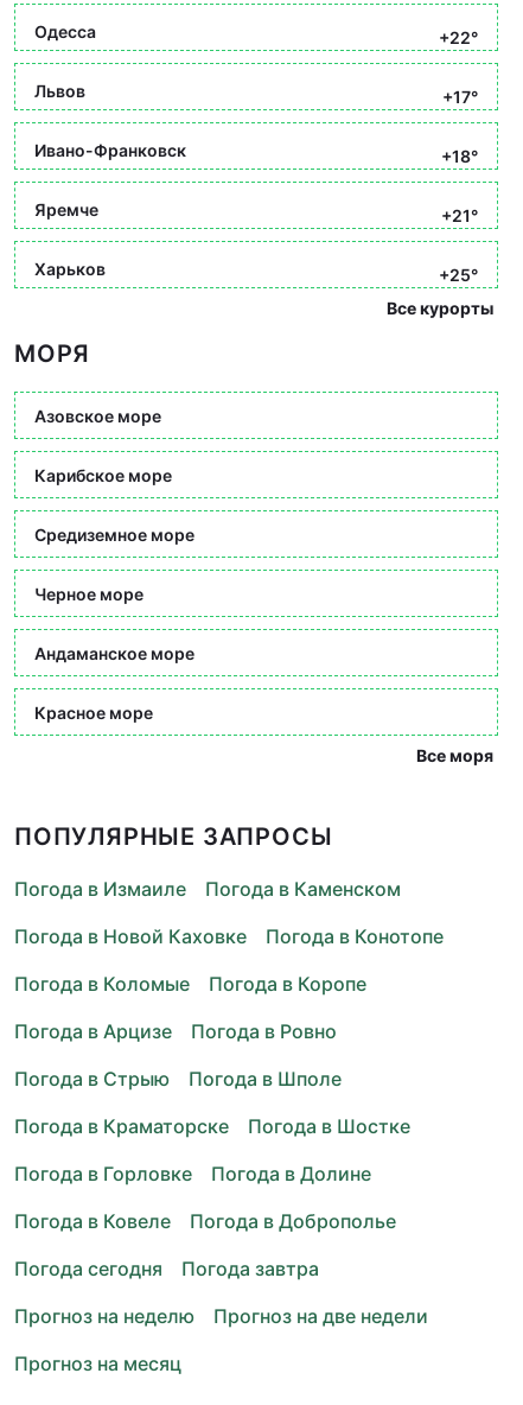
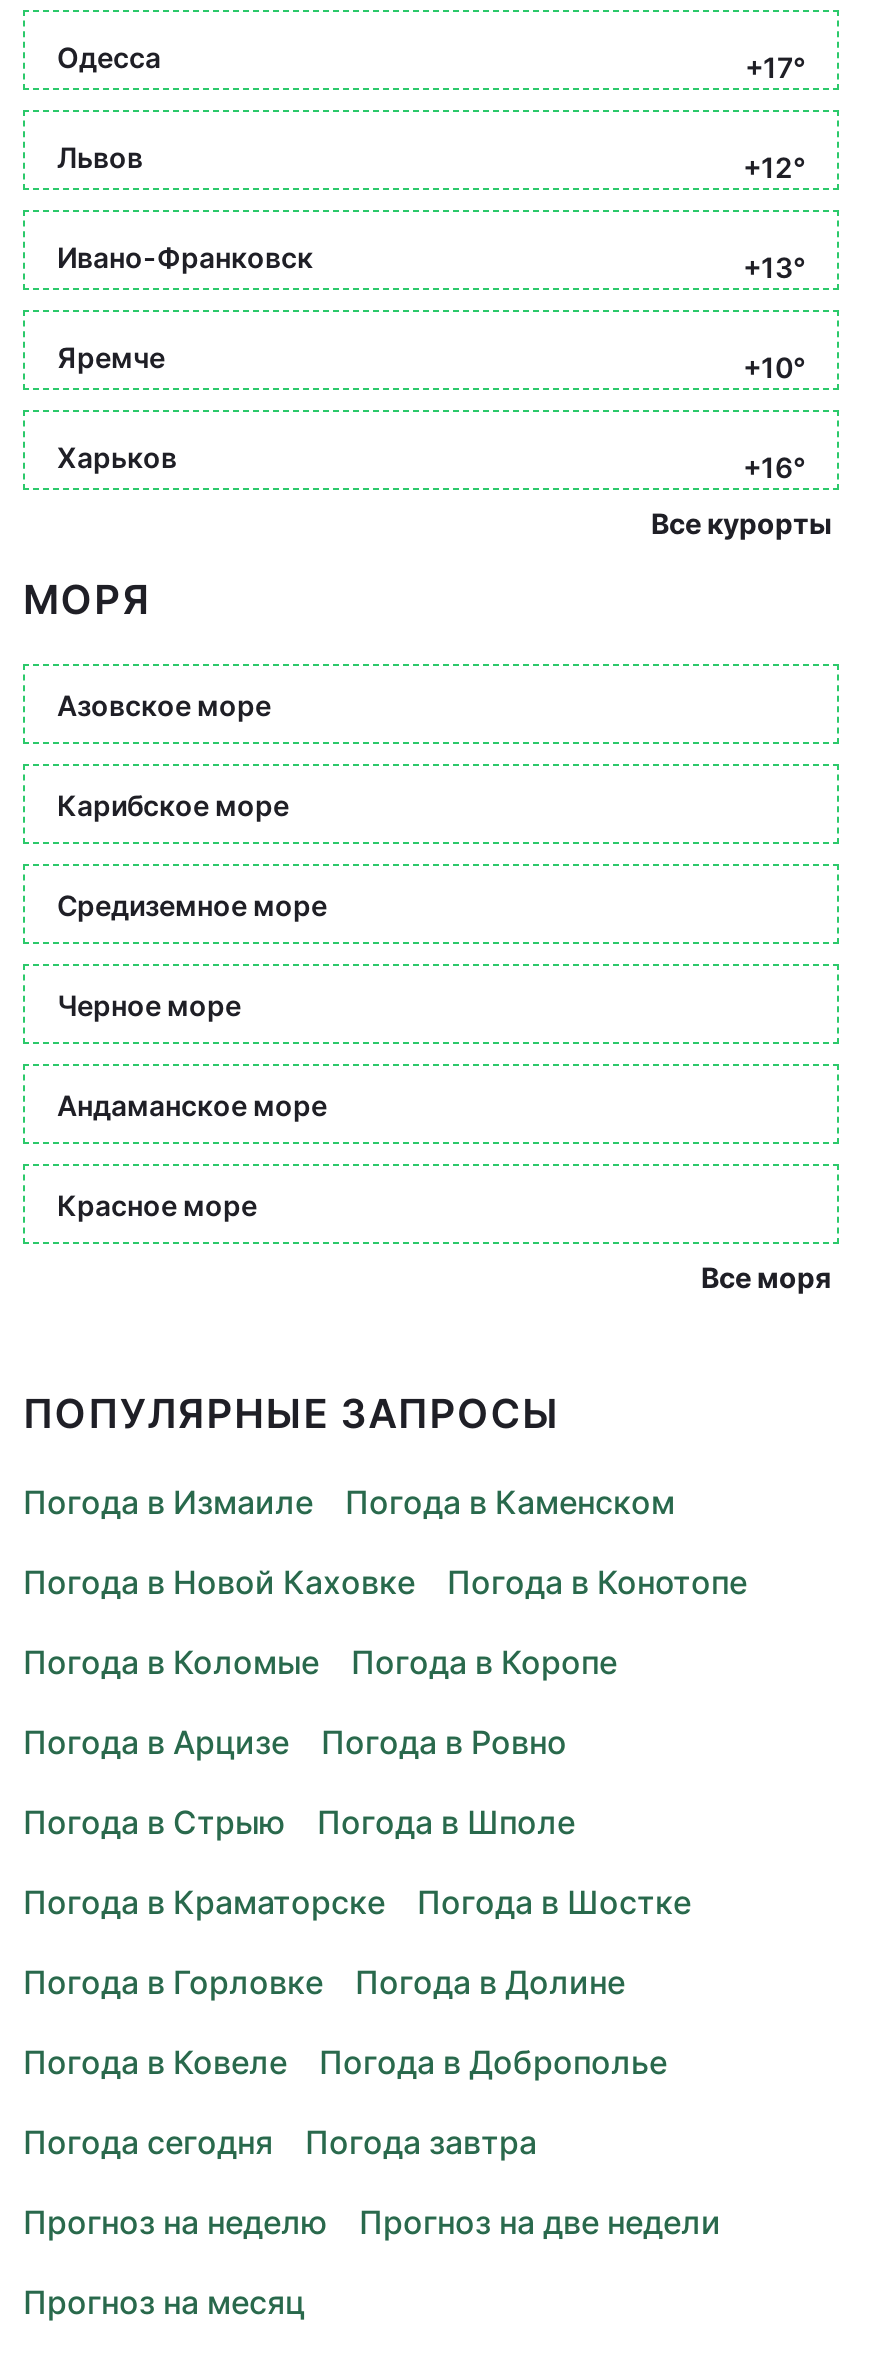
[439,27,478,47] +22° -> [745,50,805,84] +17°
[442,87,478,107] +17° -> [743,150,805,184] +12°
[441,146,478,166] +18° -> [743,250,805,284] +13°
[441,205,478,225] +21° -> [743,350,805,384] +10°
[439,265,478,285] +25° -> [743,450,805,484] +16°

